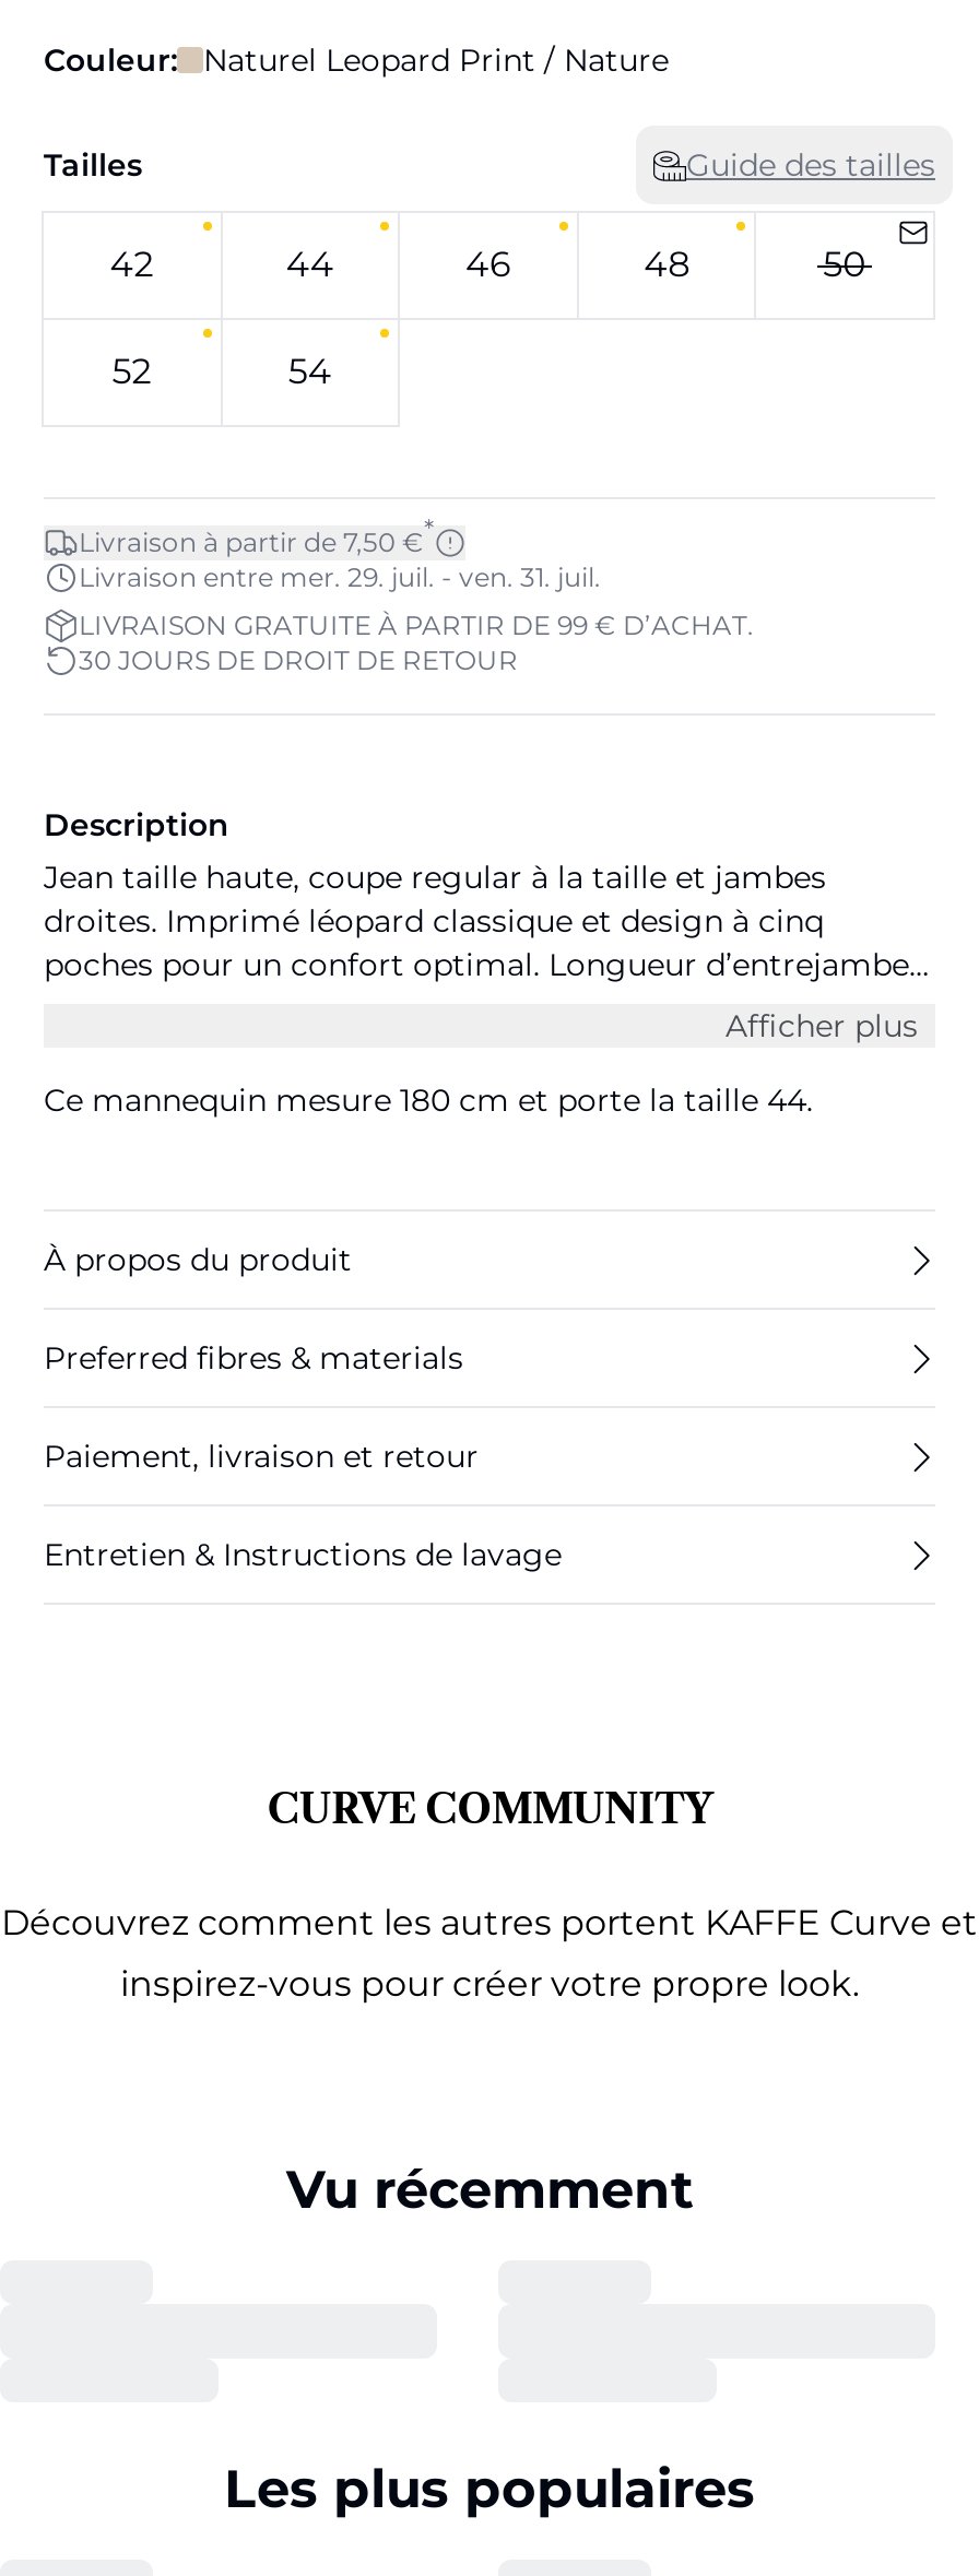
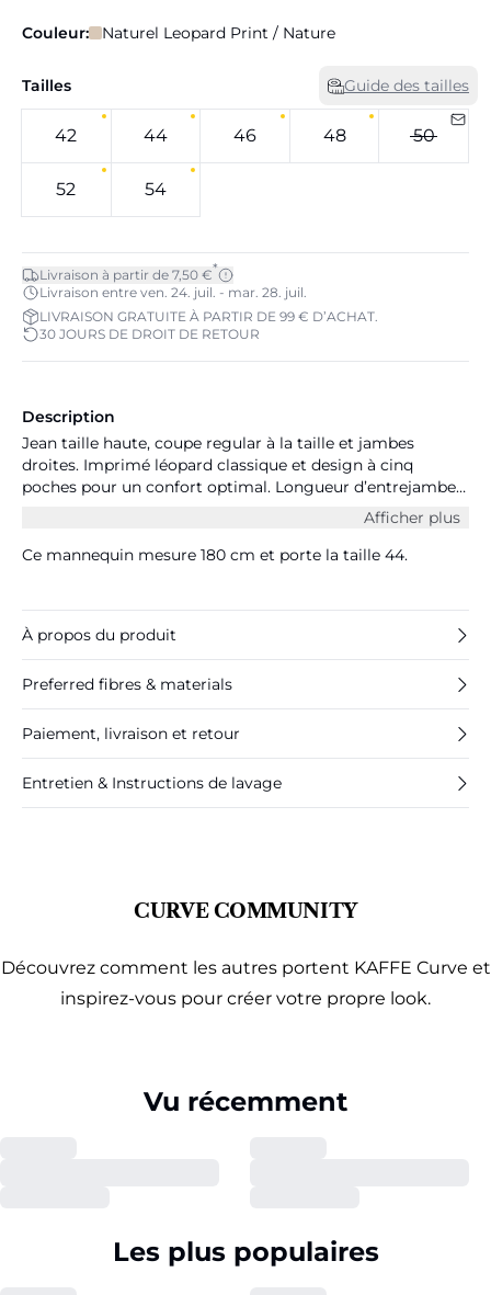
[79,560,601,593] Livraison entre mer. 29. juil. - ven. 31. juil. -> [39,284,307,300] Livraison entre ven. 24. juil. - mar. 28. juil.

